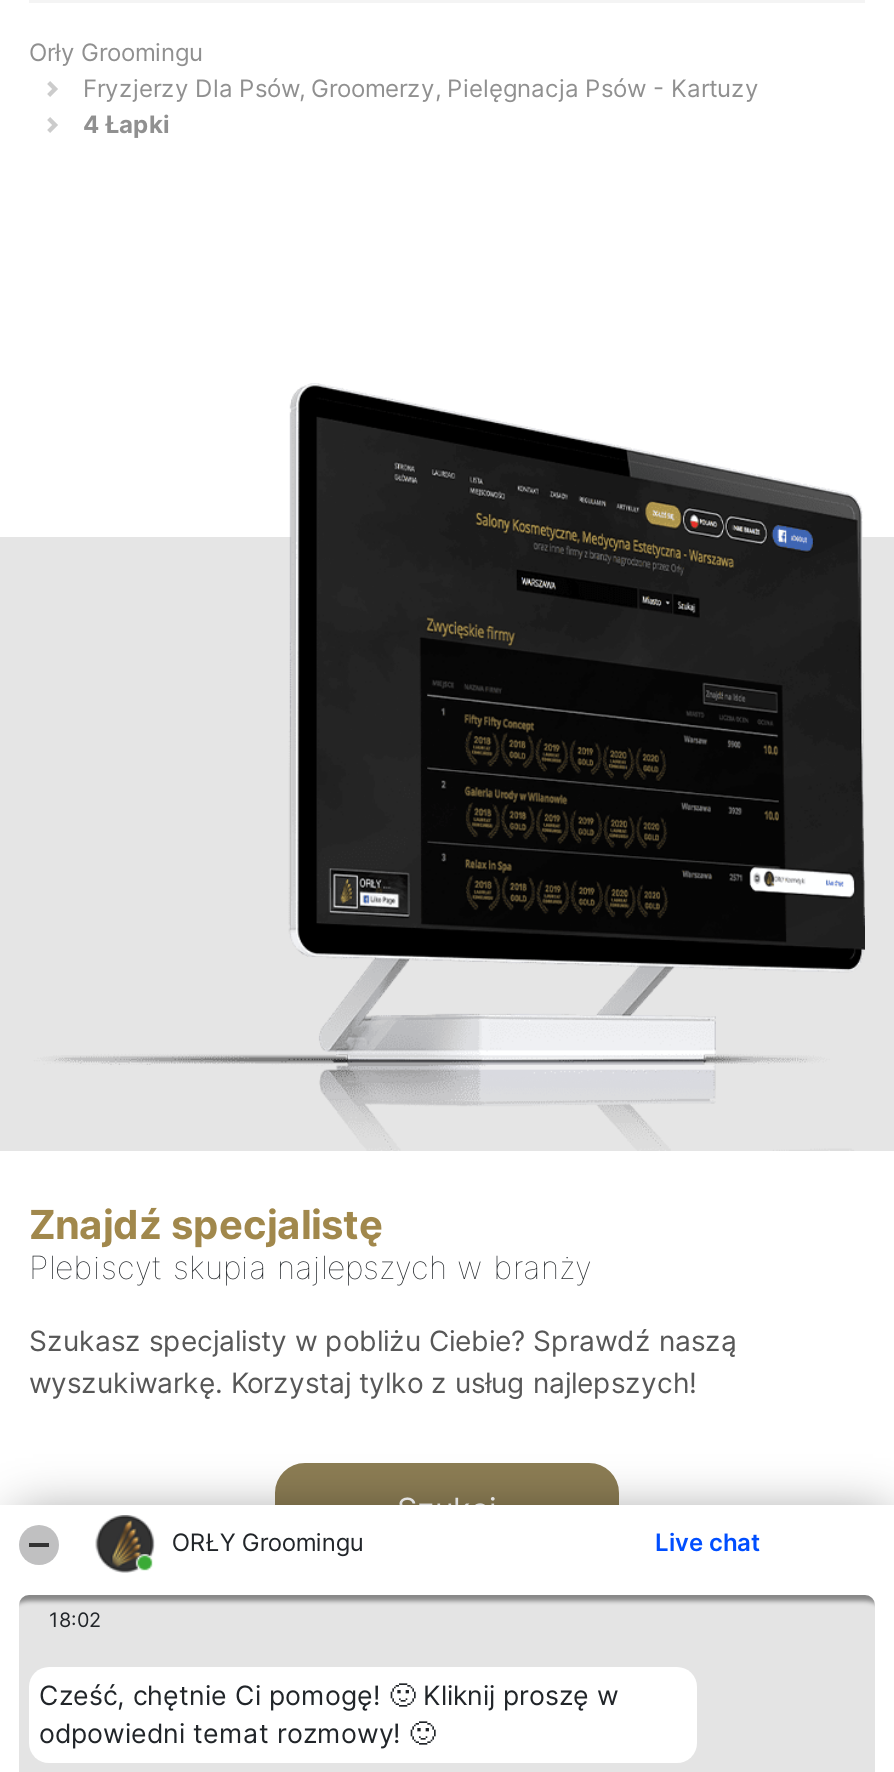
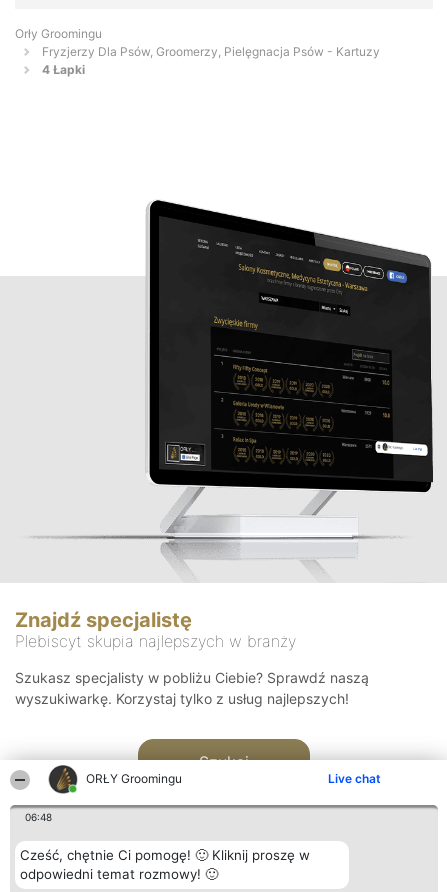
[49,1607,101,1631] 18:02 -> [25,811,52,823] 06:48

